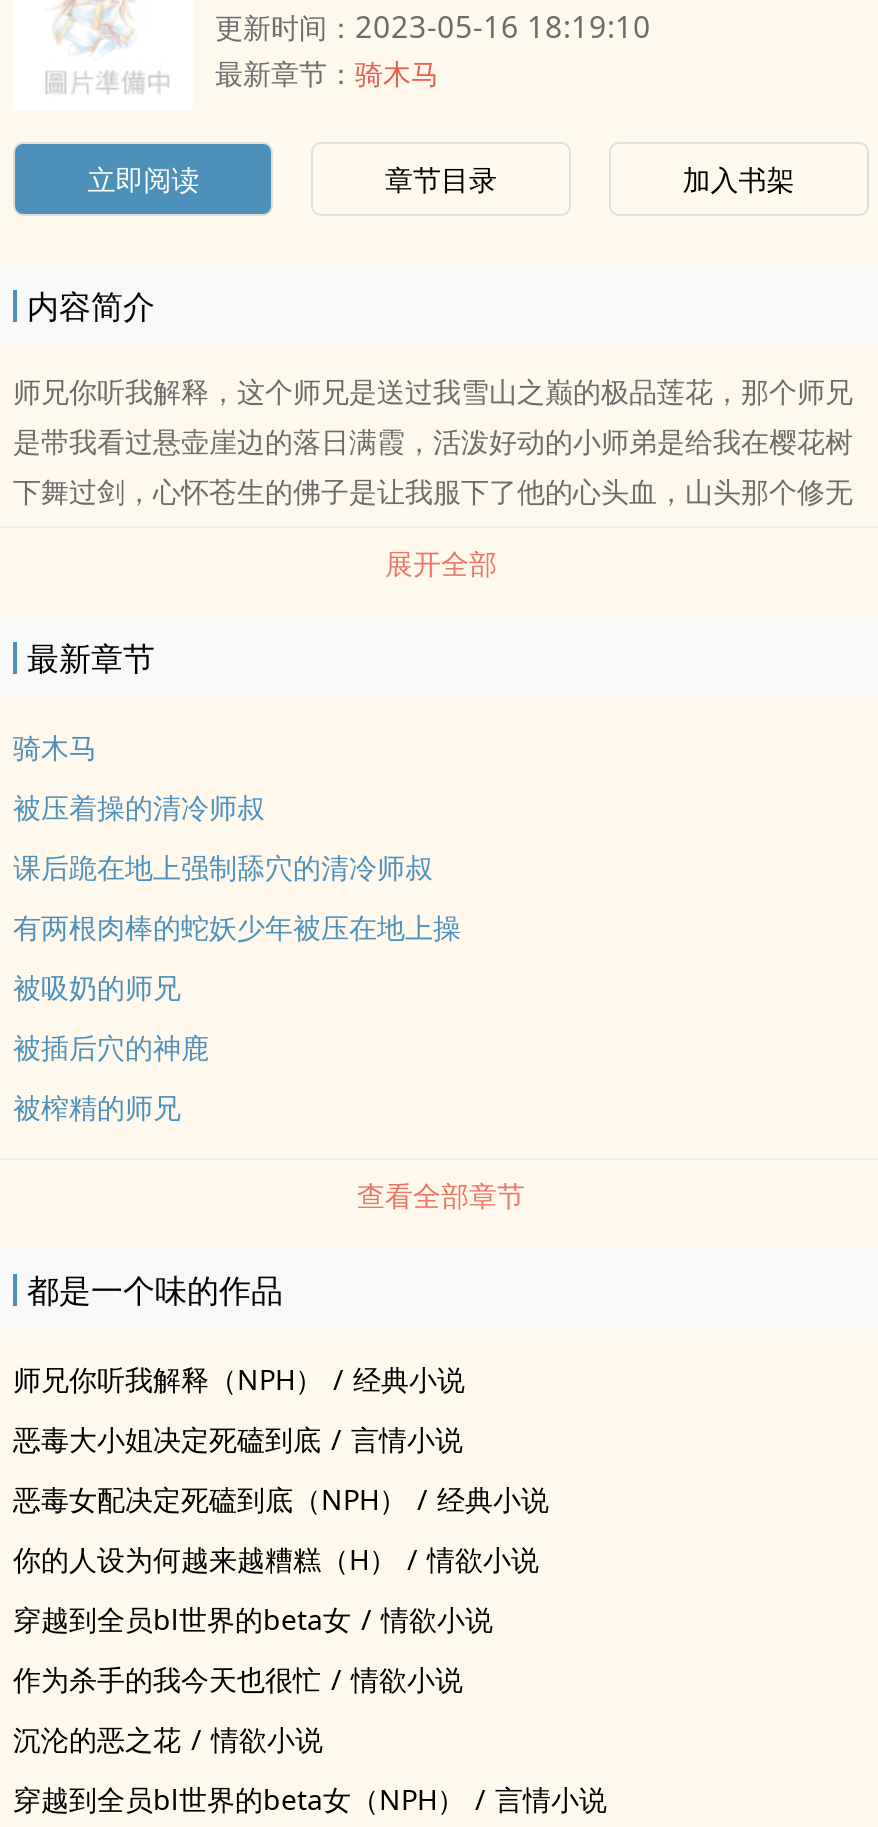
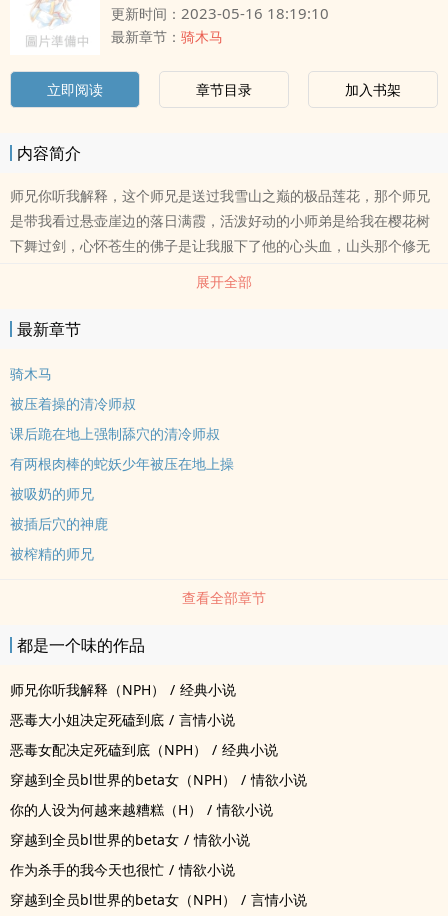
none -> [10,770,307,789] 穿越到全员bl世界的beta女（NPH） / 情欲小说
moved [13,1540,539,1698] -> [10,800,273,879]: 你的人设为何越来越糟糕（H） / 情欲小说 | 穿越到全员bl世界的beta女 / 情欲小说 | 作为杀手的我今天也很忙 / 情欲小说
[13,1720,323,1758] 沉沦的恶之花 / 情欲小说 -> none

